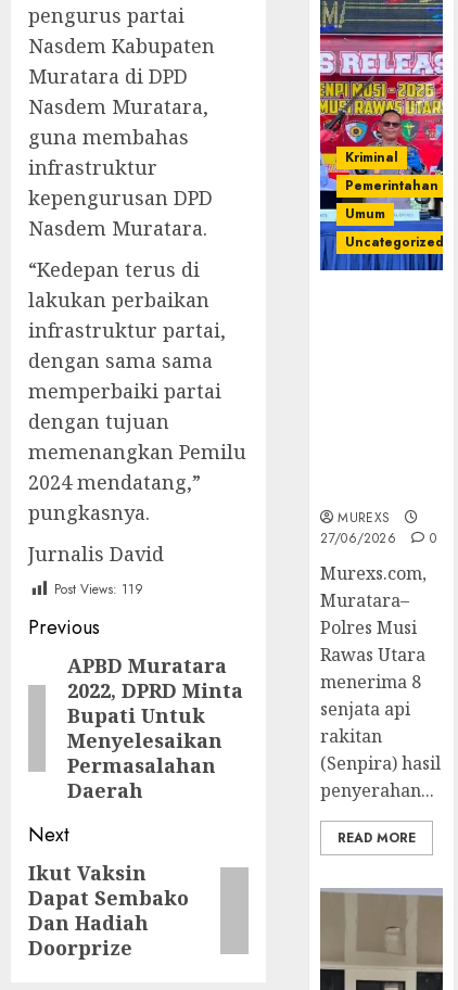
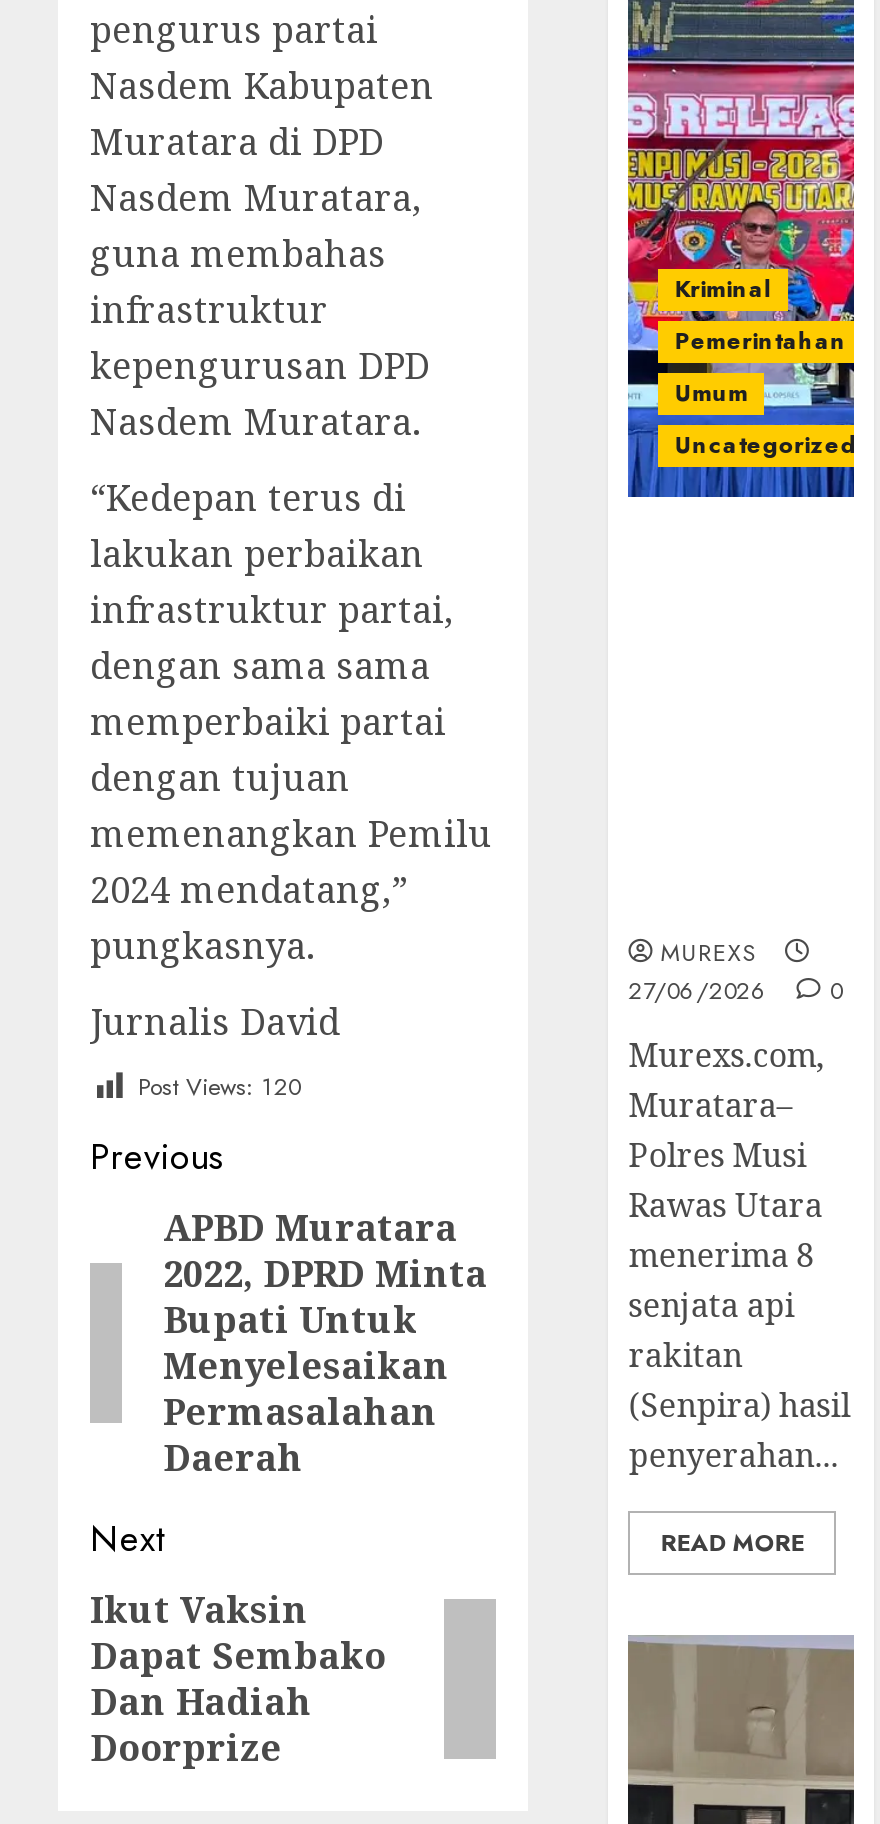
[54,580,143,599] Post Views: 119 -> [138,1068,300,1104] Post Views: 120

